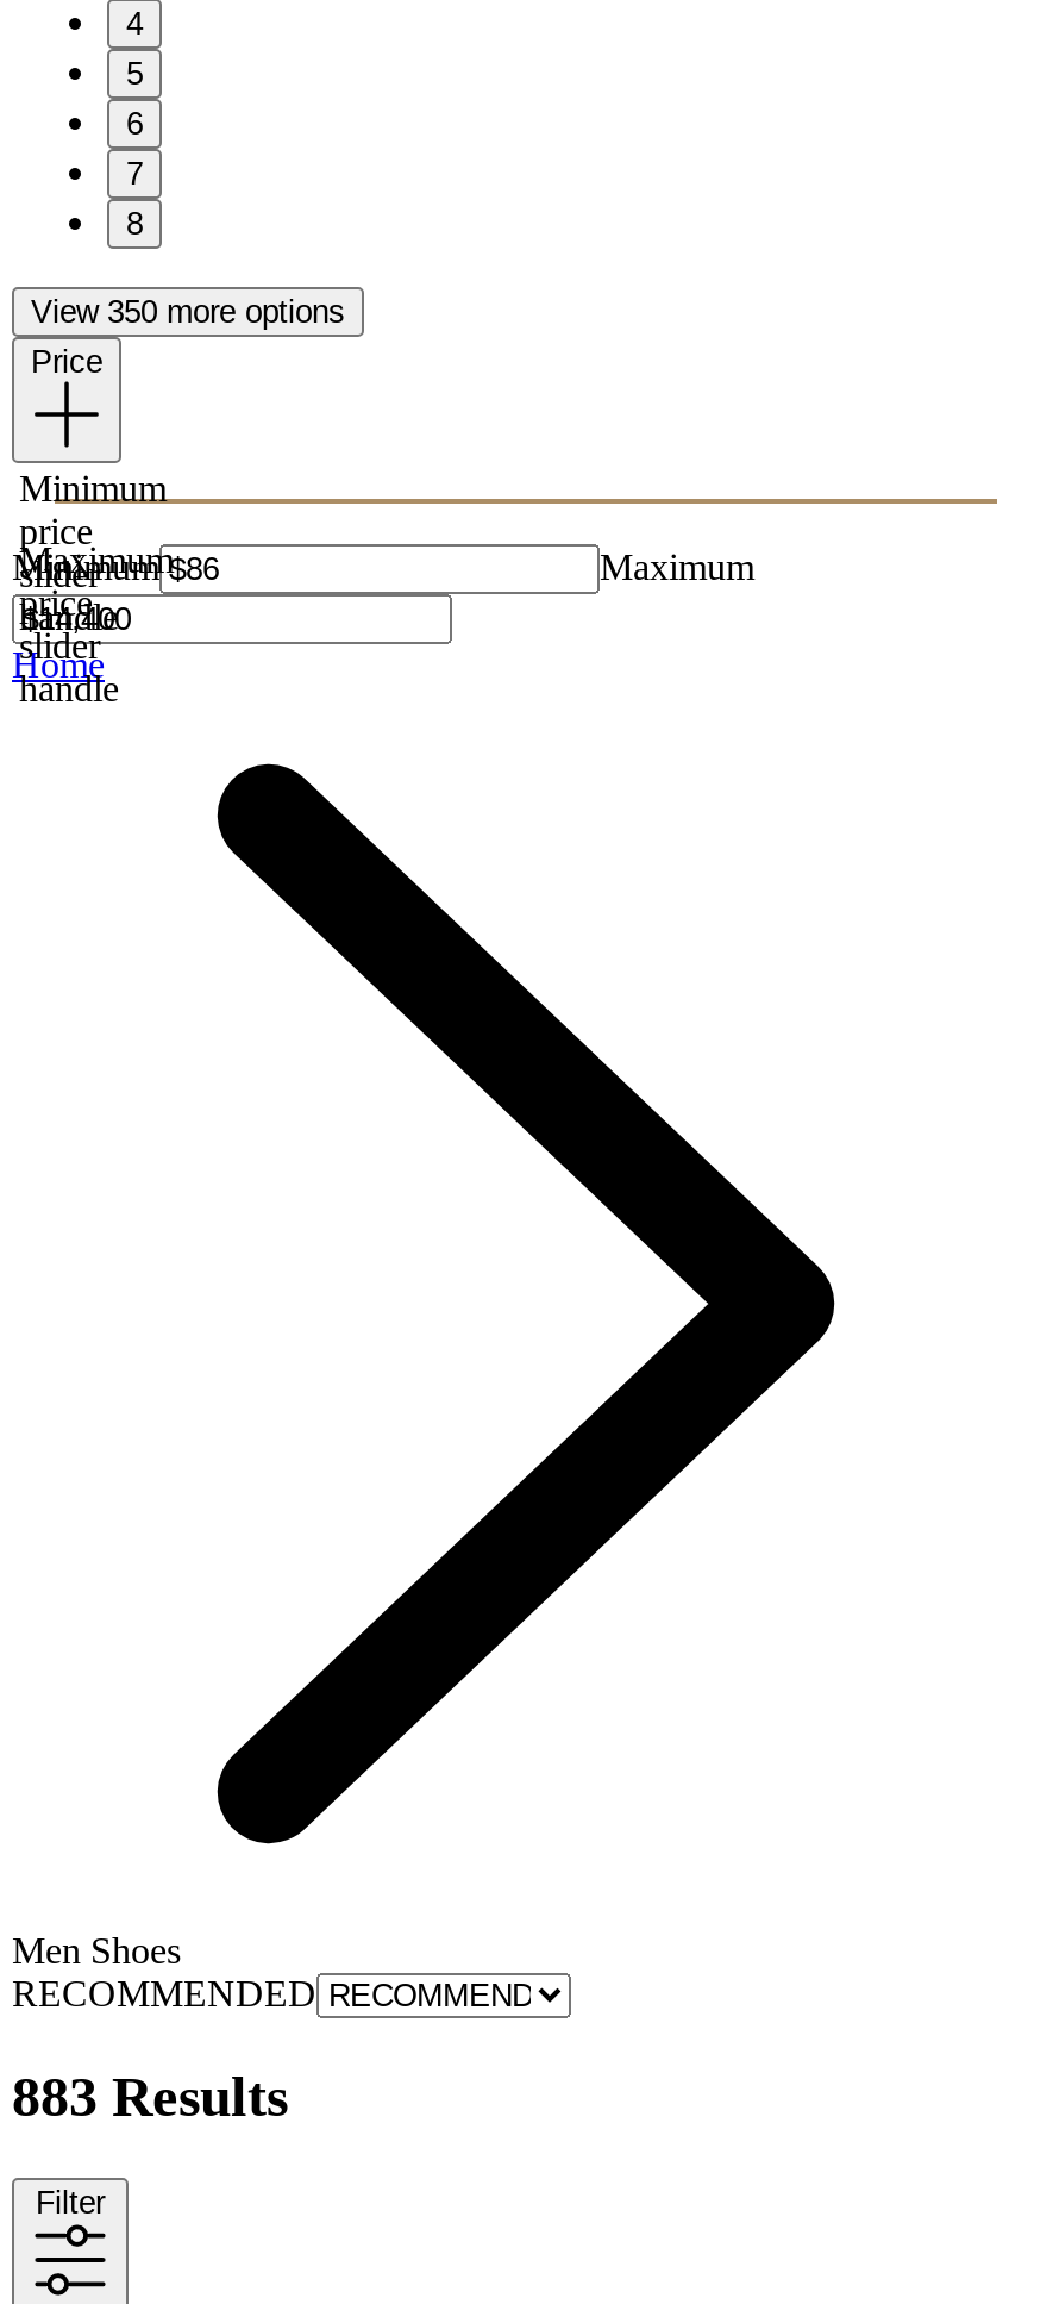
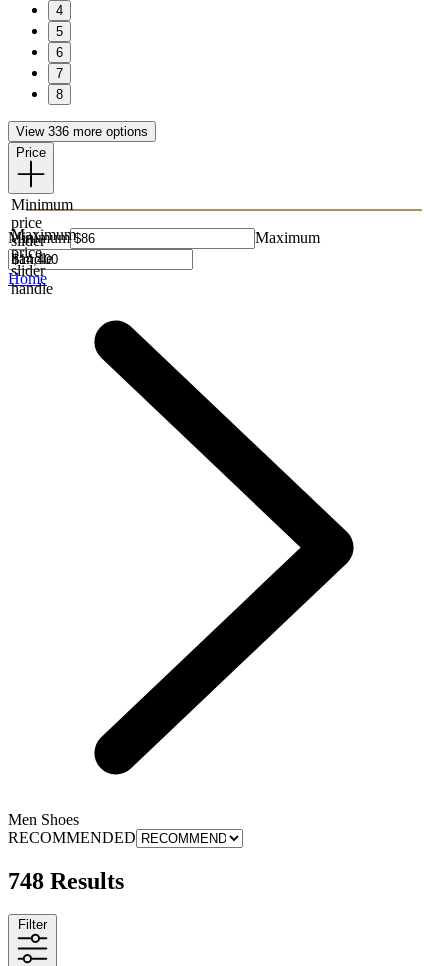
[31,295,345,331] View 350 more options -> [16,124,148,139] View 336 more options
[12,2066,288,2128] 883 Results -> [8,868,124,894] 748 Results

